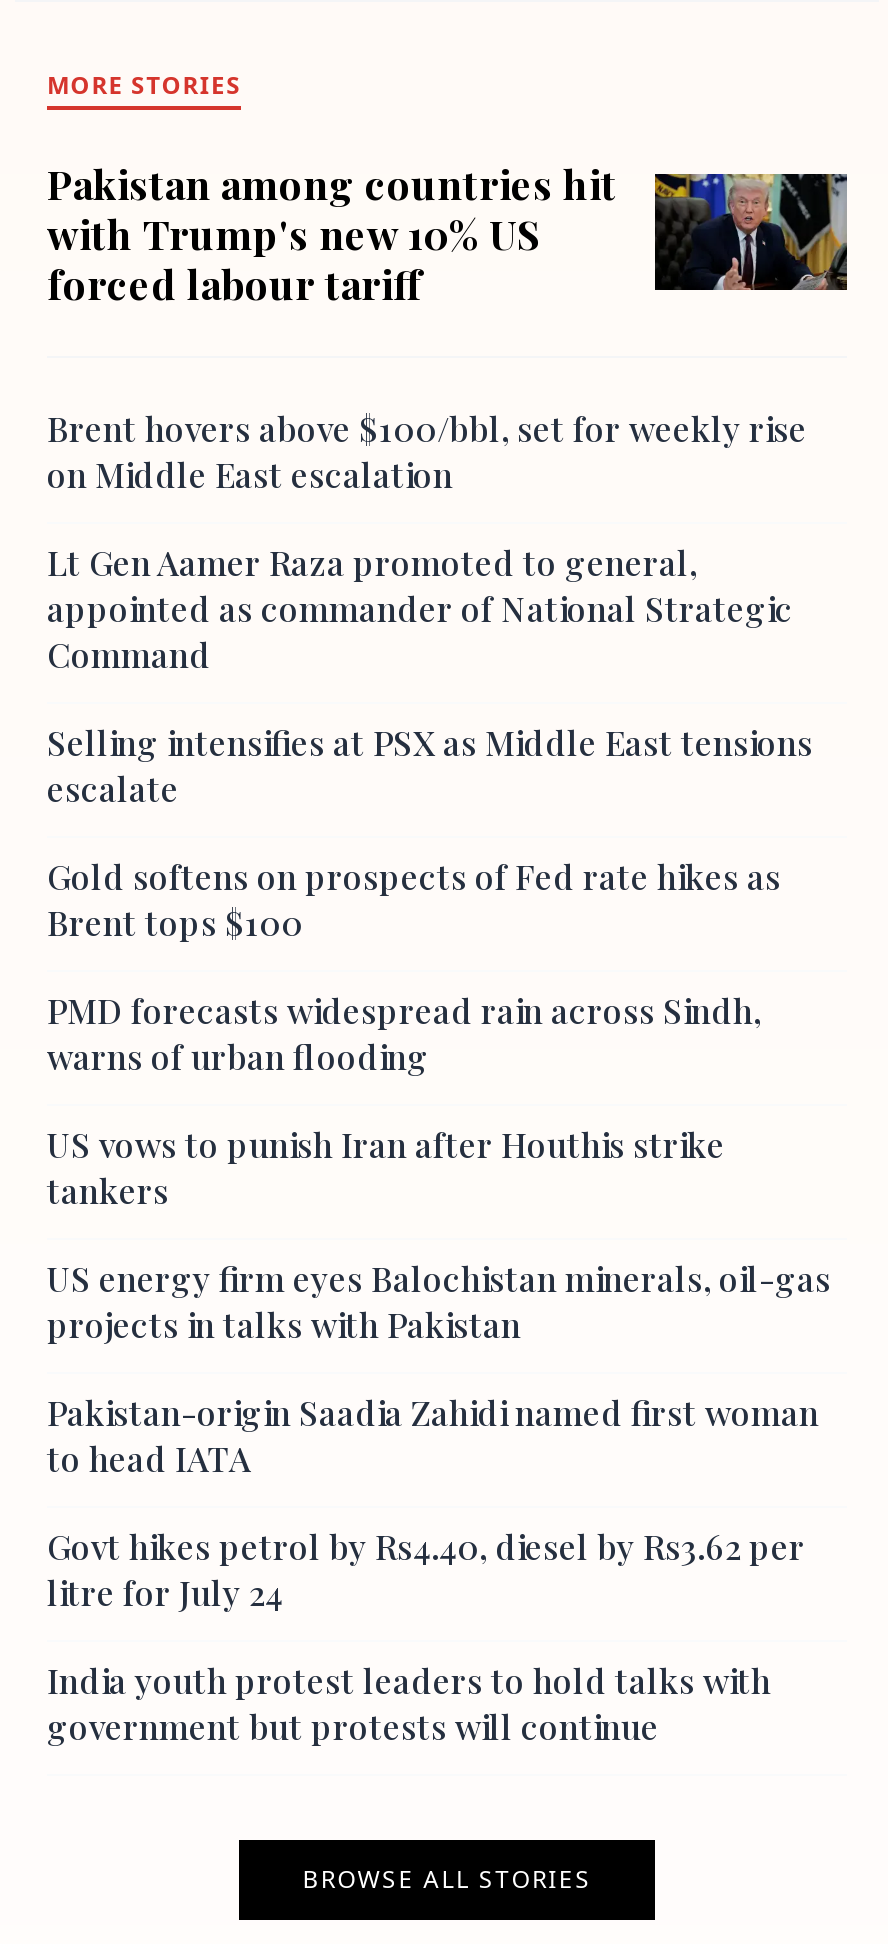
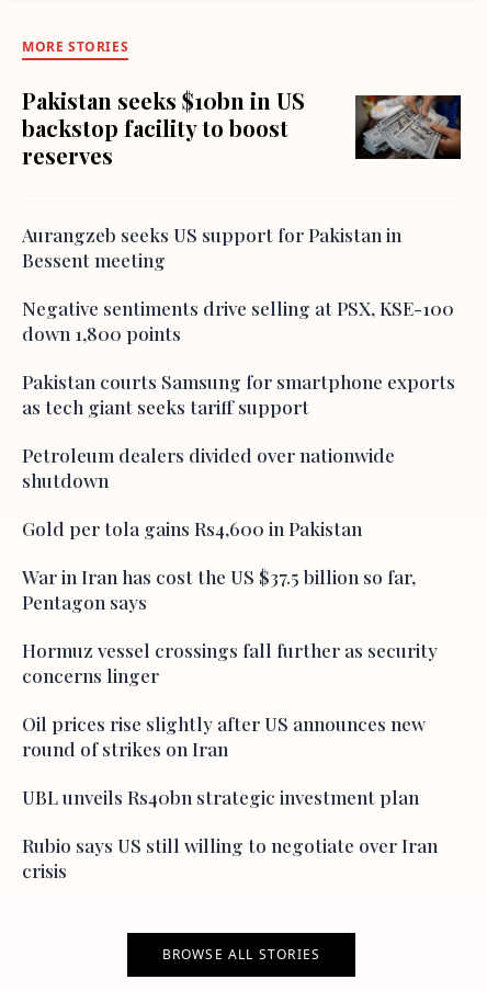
[47,155,617,309] Pakistan among countries hit | with Trump's new 10% US | forced labour tariff -> [22,85,305,169] Pakistan seeks $10bn in US | backstop facility to boost | reserves
[655,172,849,292] [image] -> [355,94,462,148] [image]
[47,405,807,495] Brent hovers above $100/bbl, set for weekly rise | on Middle East escalation -> [22,222,401,271] Aurangzeb seeks US support for Pakistan in | Bessent meeting
[47,539,793,675] Lt Gen Aamer Raza promoted to general, | appointed as commander of National Strategic | Command -> [22,296,454,345] Negative sentiments drive selling at PSX, KSE-100 | down 1,800 points
[47,719,813,809] Selling intensifies at PSX as Middle East tensions | escalate -> [22,369,455,418] Pakistan courts Samsung for smartphone exports | as tech giant seeks tariff support
[47,853,781,943] Gold softens on prospects of Fed rate hikes as | Brent tops $100 -> [22,442,395,492] Petroleum dealers divided over nationwide | shutdown
[47,987,761,1077] PMD forecasts widespread rain across Sindh, | warns of urban flooding -> [22,516,362,540] Gold per tola gains Rs4,600 in Pakistan
[47,1121,725,1211] US vows to punish Iran after Houthis strike | tankers -> [22,564,416,613] War in Iran has cost the US $37.5 billion so far, | Pentagon says
[47,1255,831,1345] US energy firm eyes Balochistan minerals, oil-gas | projects in talks with Pakistan -> [22,638,438,687] Hormuz vessel crossings fall further as security | concerns linger
[47,1389,819,1479] Pakistan-origin Saadia Zahidi named first woman | to head IATA -> [22,711,426,760] Oil prices rise slightly after US announces new | round of strikes on Iran
[47,1523,805,1613] Govt hikes petrol by Rs4.40, diesel by Rs3.62 per | litre for July 24 -> [22,784,419,809] UBL unveils Rs40bn strategic investment plan
[47,1657,771,1747] India youth protest leaders to hold talks with | government but protests will continue -> [22,833,438,882] Rubio says US still willing to negotiate over Iran | crisis

